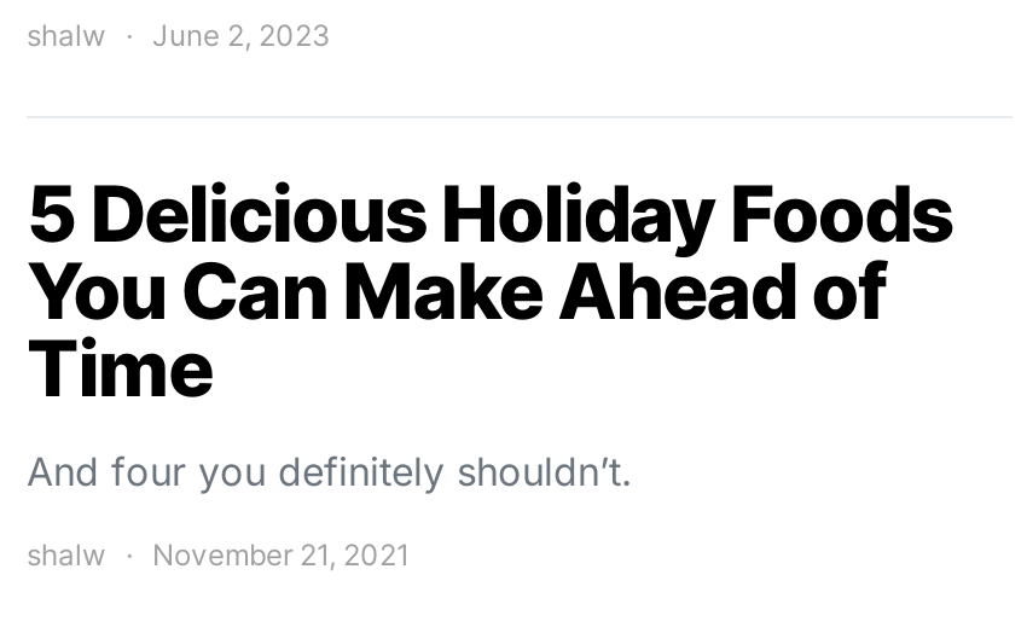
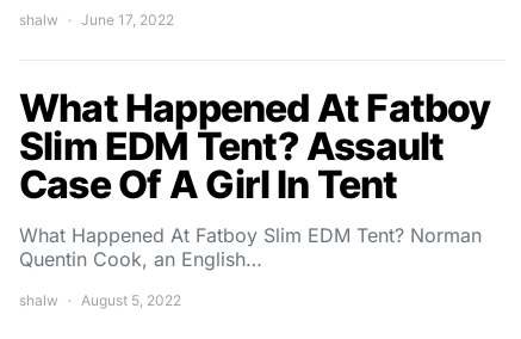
[27,17,331,53] shalw June 2, 2023 -> [19,10,174,28] shalw June 17, 2022
[27,167,952,496] 5 Delicious Holiday Foods | You Can Make Ahead of | Time | And four you definitely shouldn’t. -> [19,84,491,270] What Happened At Fatboy | Slim EDM Tent? Assault | Case Of A Girl In Tent | What Happened At Fatboy Slim EDM Tent? Norman | Quentin Cook, an English…
[27,537,411,573] shalw November 21, 2021 -> [19,291,181,309] shalw August 5, 2022

